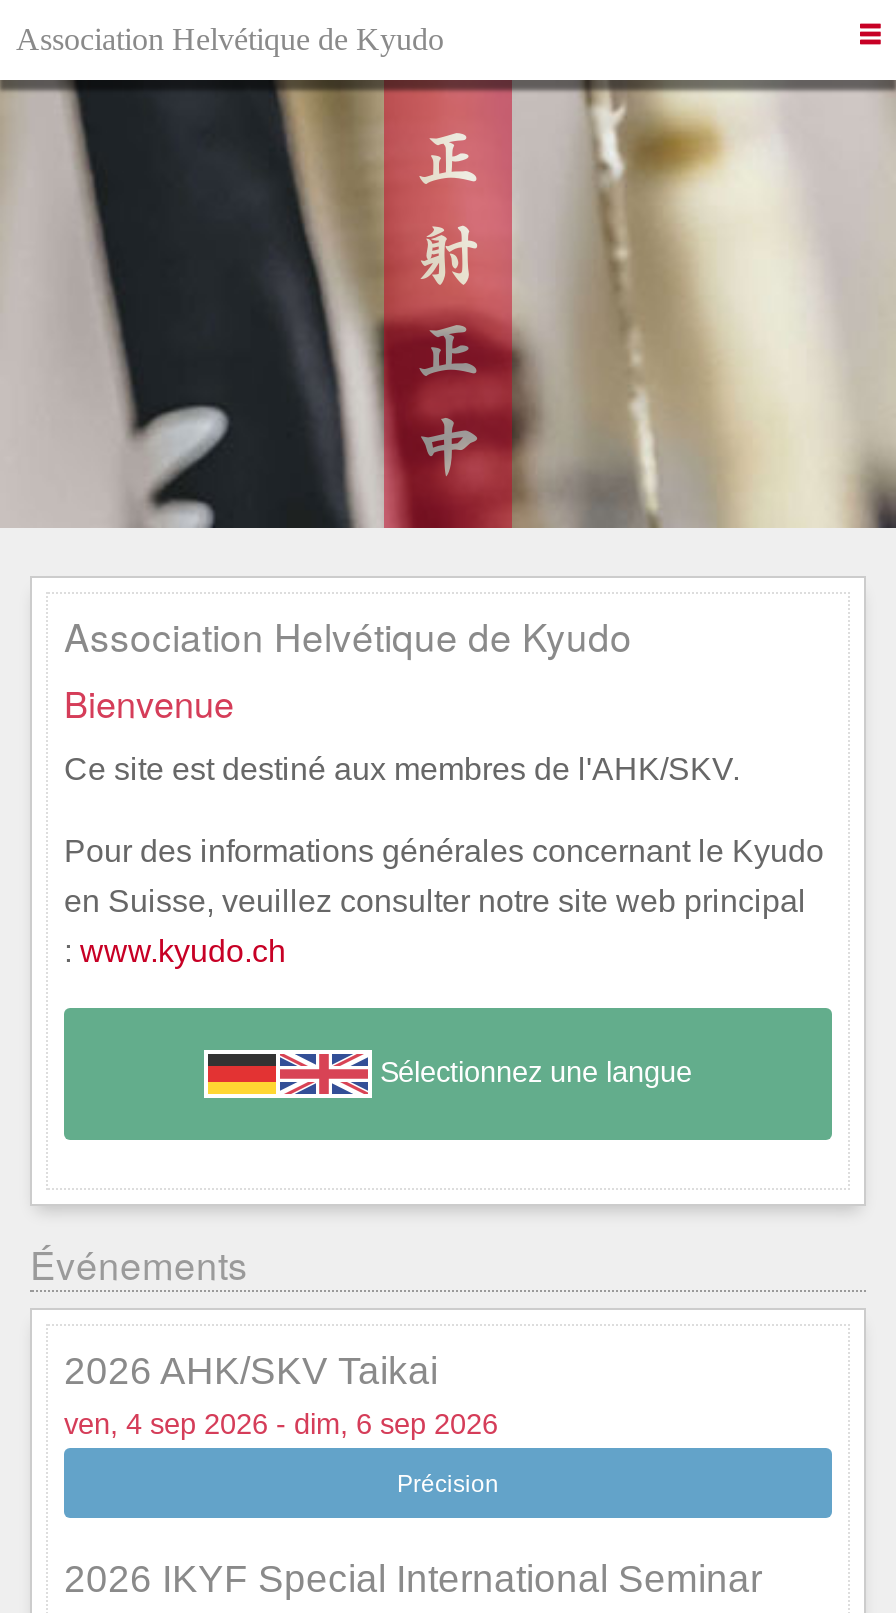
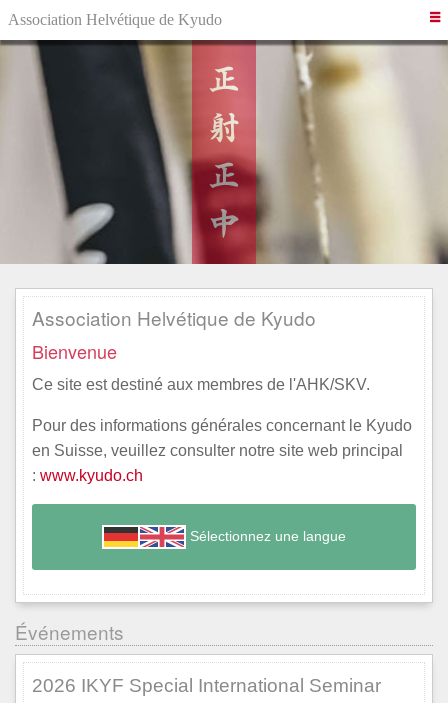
[64,1351,499,1497] 2026 AHK/SKV Taikai | ven, 4 sep 2026 - dim, 6 sep 2026 | Précision -> none

